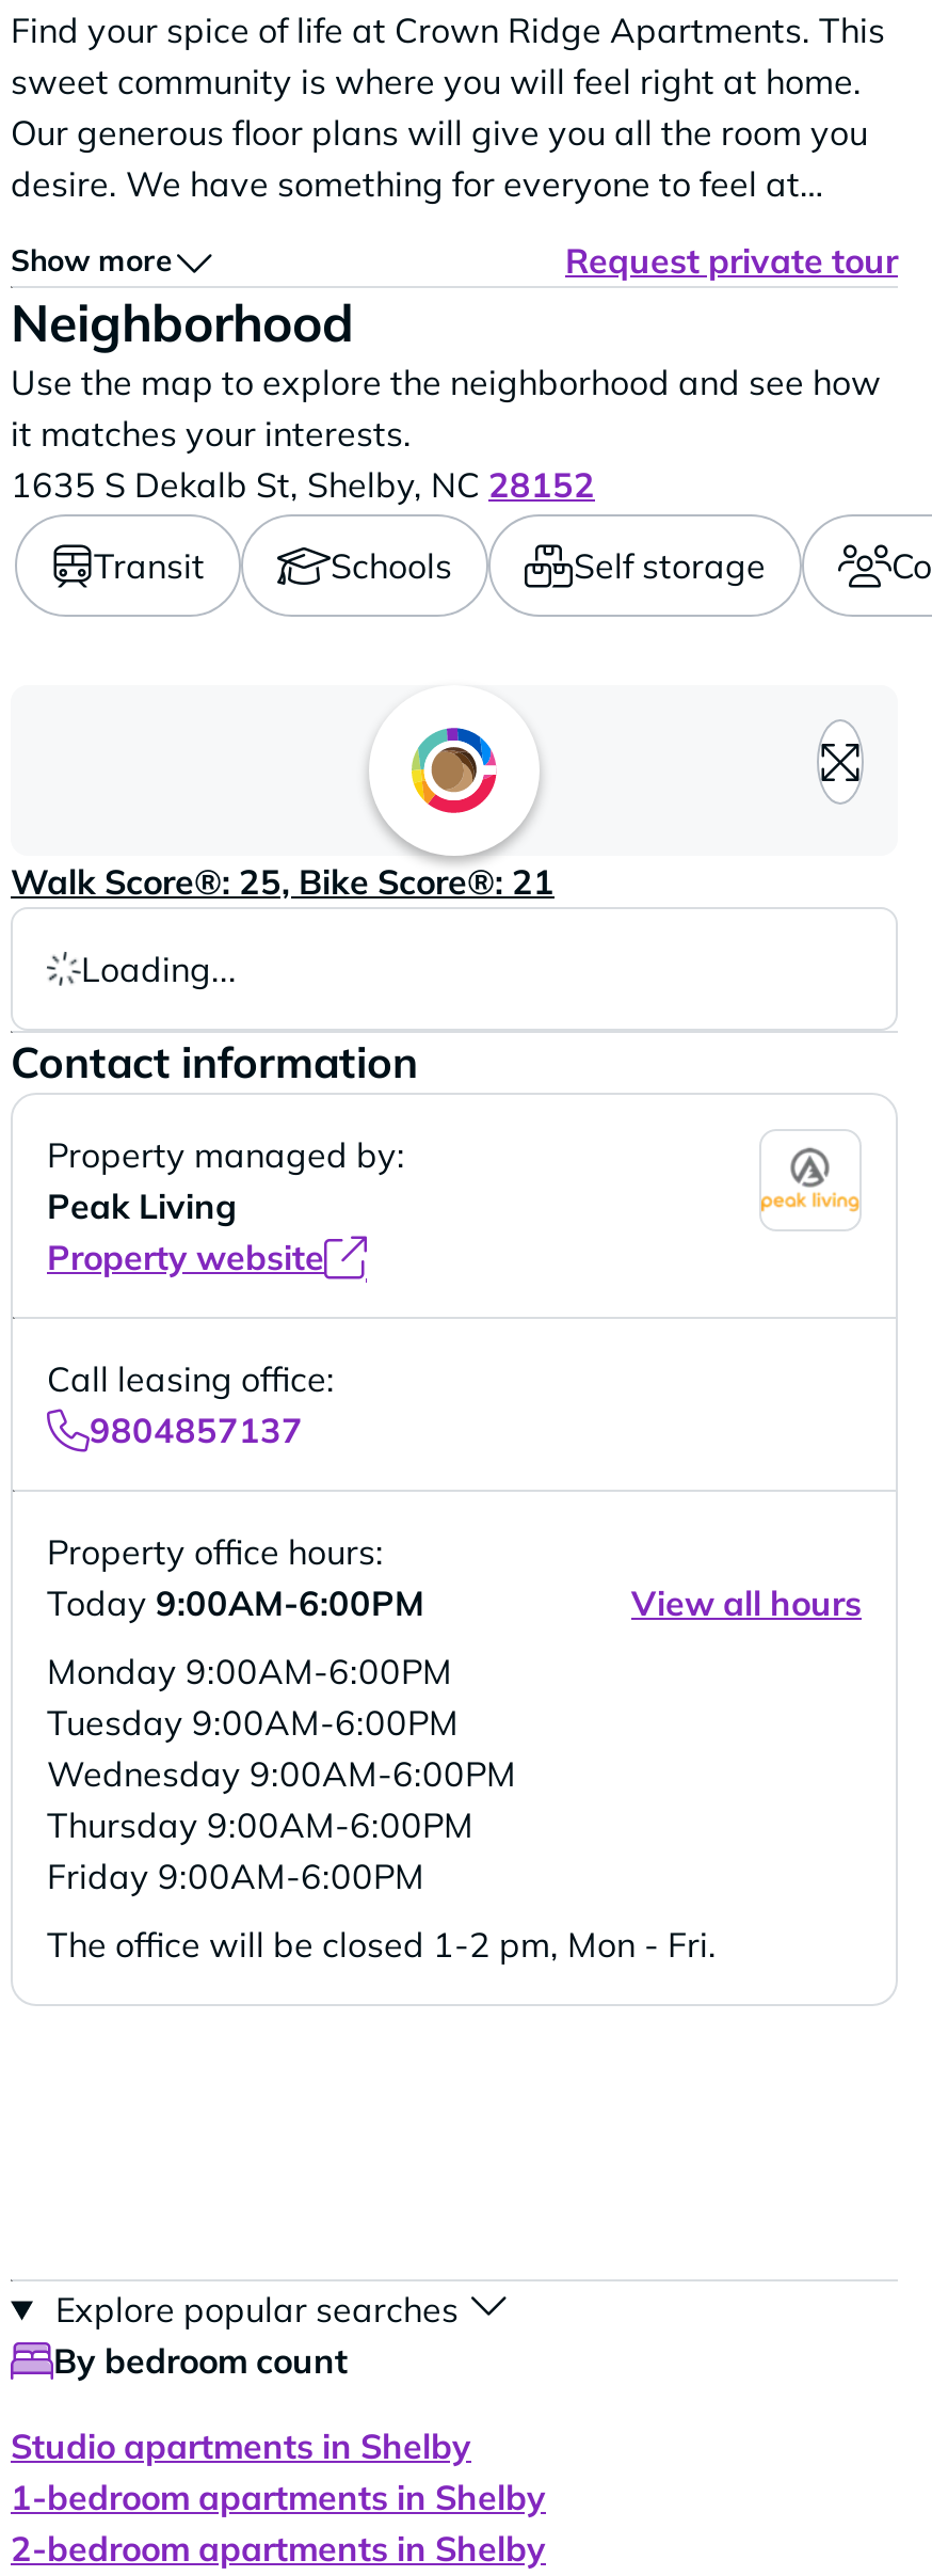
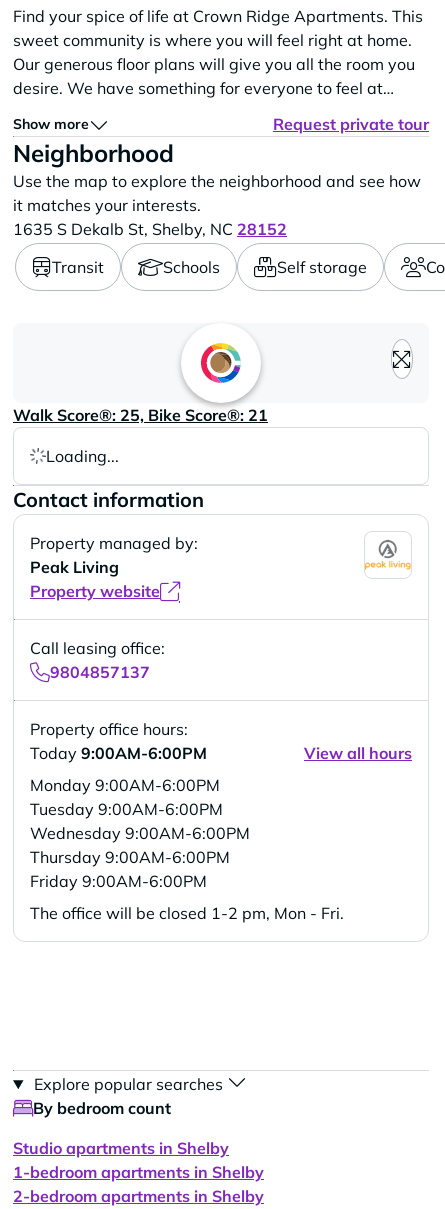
[409,726,497,811] [image] -> [200,342,242,382] [image]

